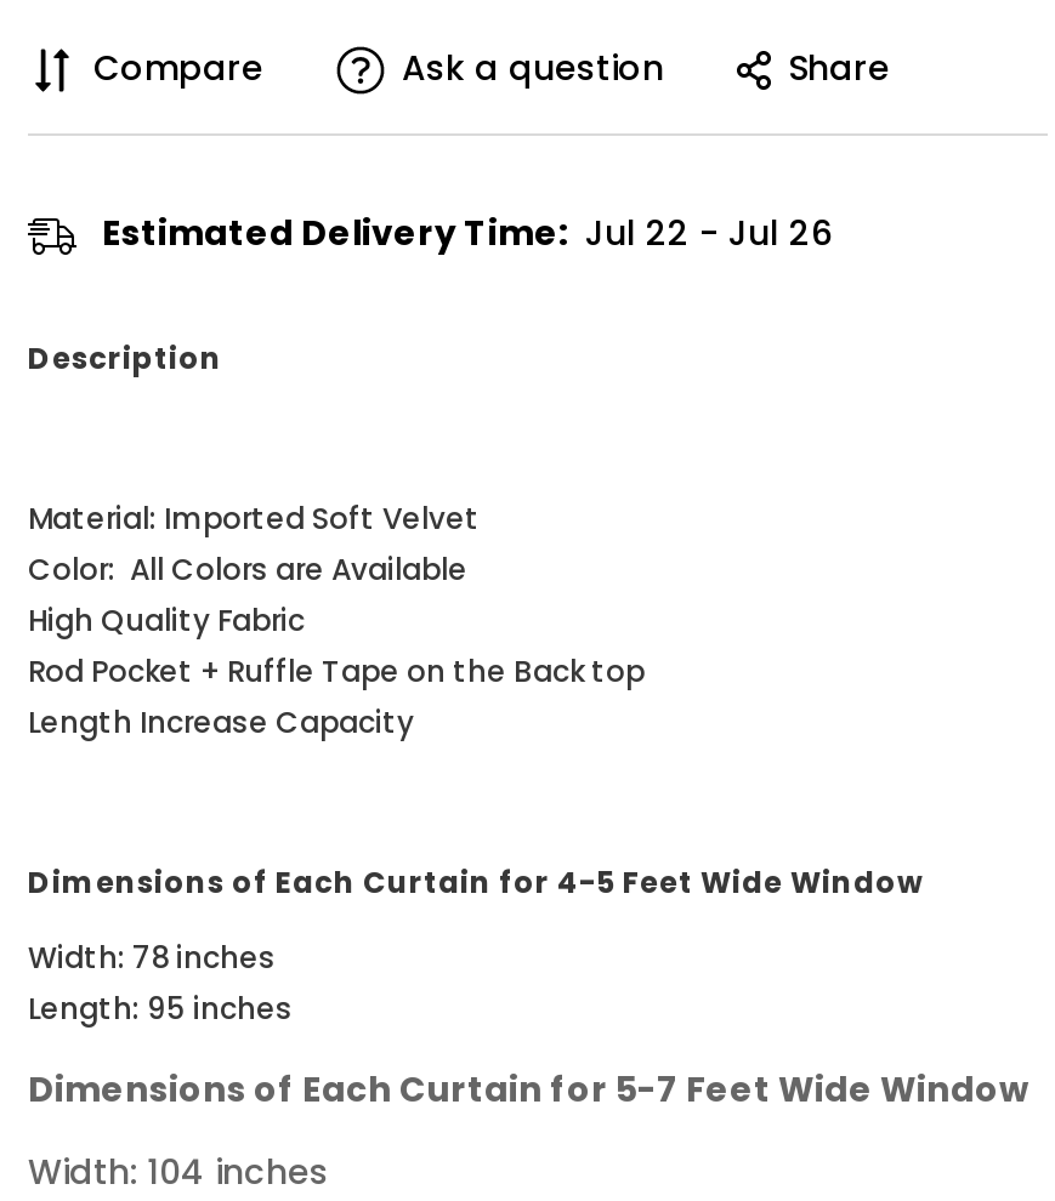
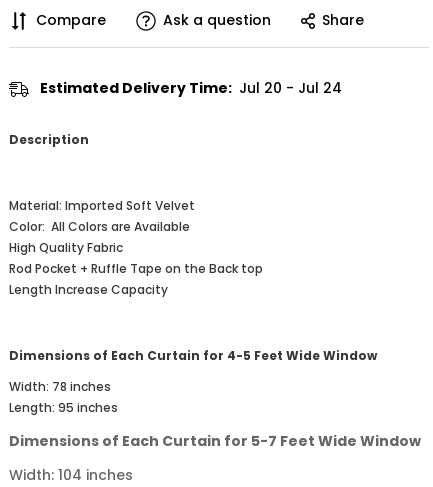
[102,209,833,258] Estimated Delivery Time: Jul 22 - Jul 26 -> [39,78,341,98] Estimated Delivery Time: Jul 20 - Jul 24

